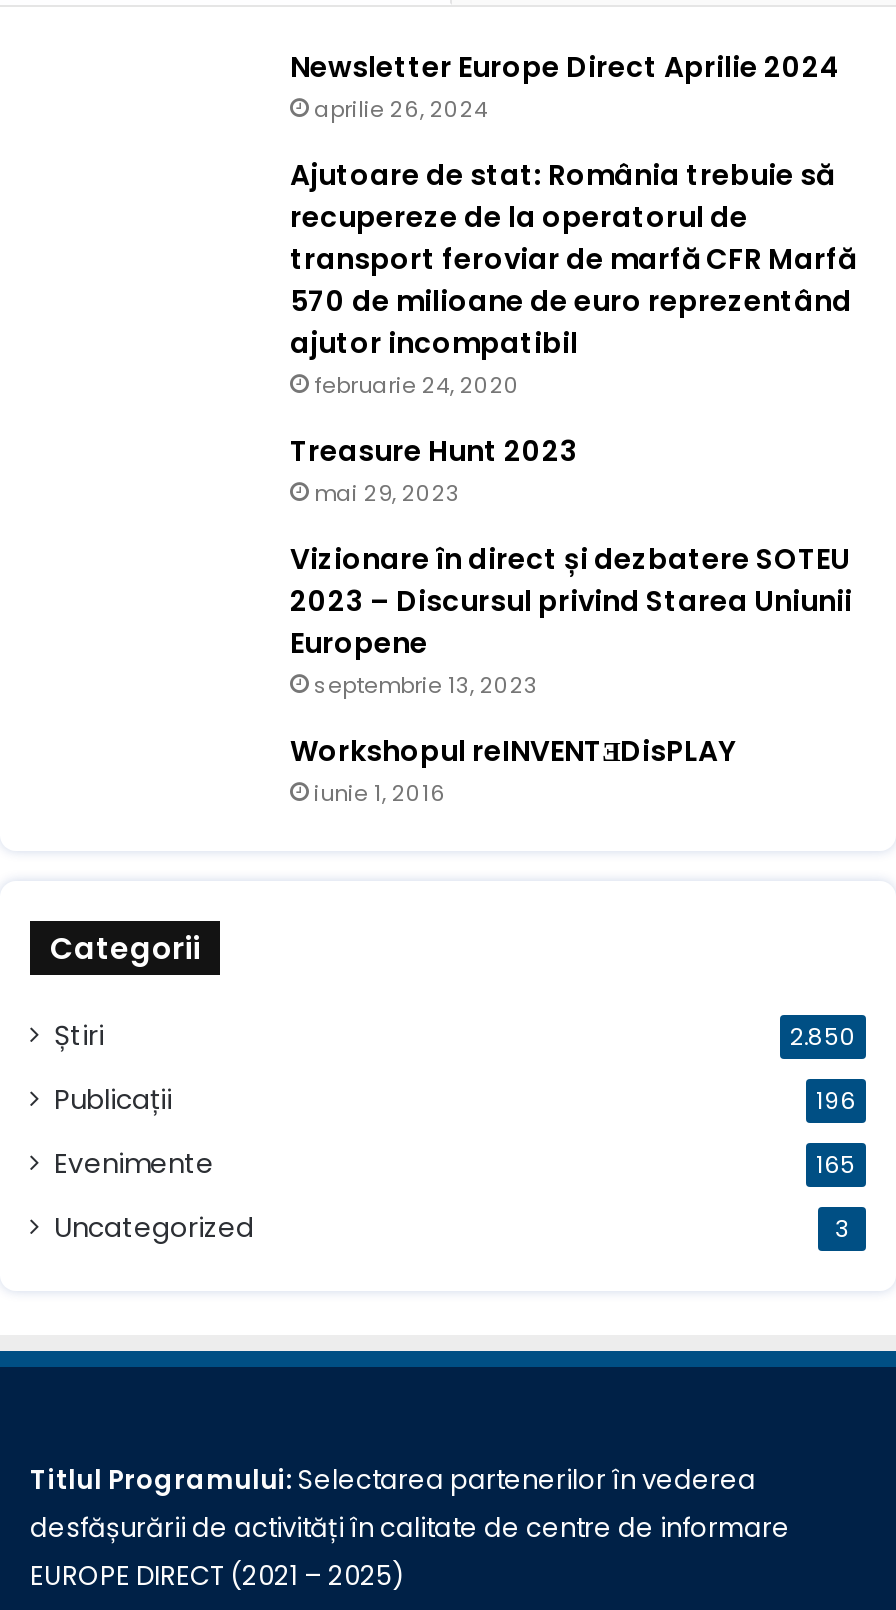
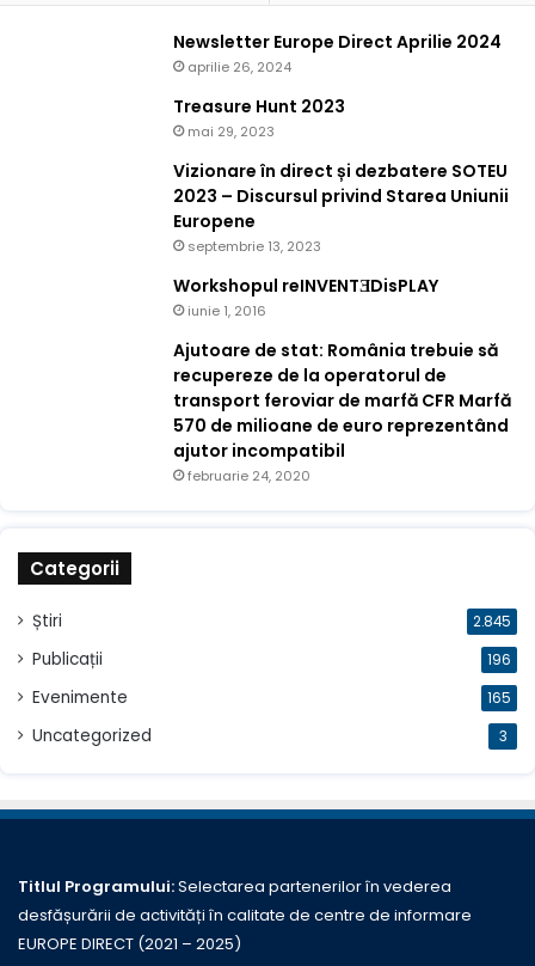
moved [290,155,856,401] -> [173,338,511,485]: Ajutoare de stat: România trebuie să | recupereze de la operatorul de | transport feroviar de marfă CFR Marfă | 570 de milioane de euro reprezentând | ajutor incompatibil | februarie 24, 2020
moved [290,431,852,809] -> [173,94,509,320]: Treasure Hunt 2023 | mai 29, 2023 | Vizionare în direct și dezbatere SOTEU | 2023 – Discursul privind Starea Uniunii | Europene | septembrie 13, 2023 | Workshopul reINVENTƎDisPLAY | iunie 1, 2016
[790,1021,856,1053] 2.850 -> [473,612,511,631] 2.845

